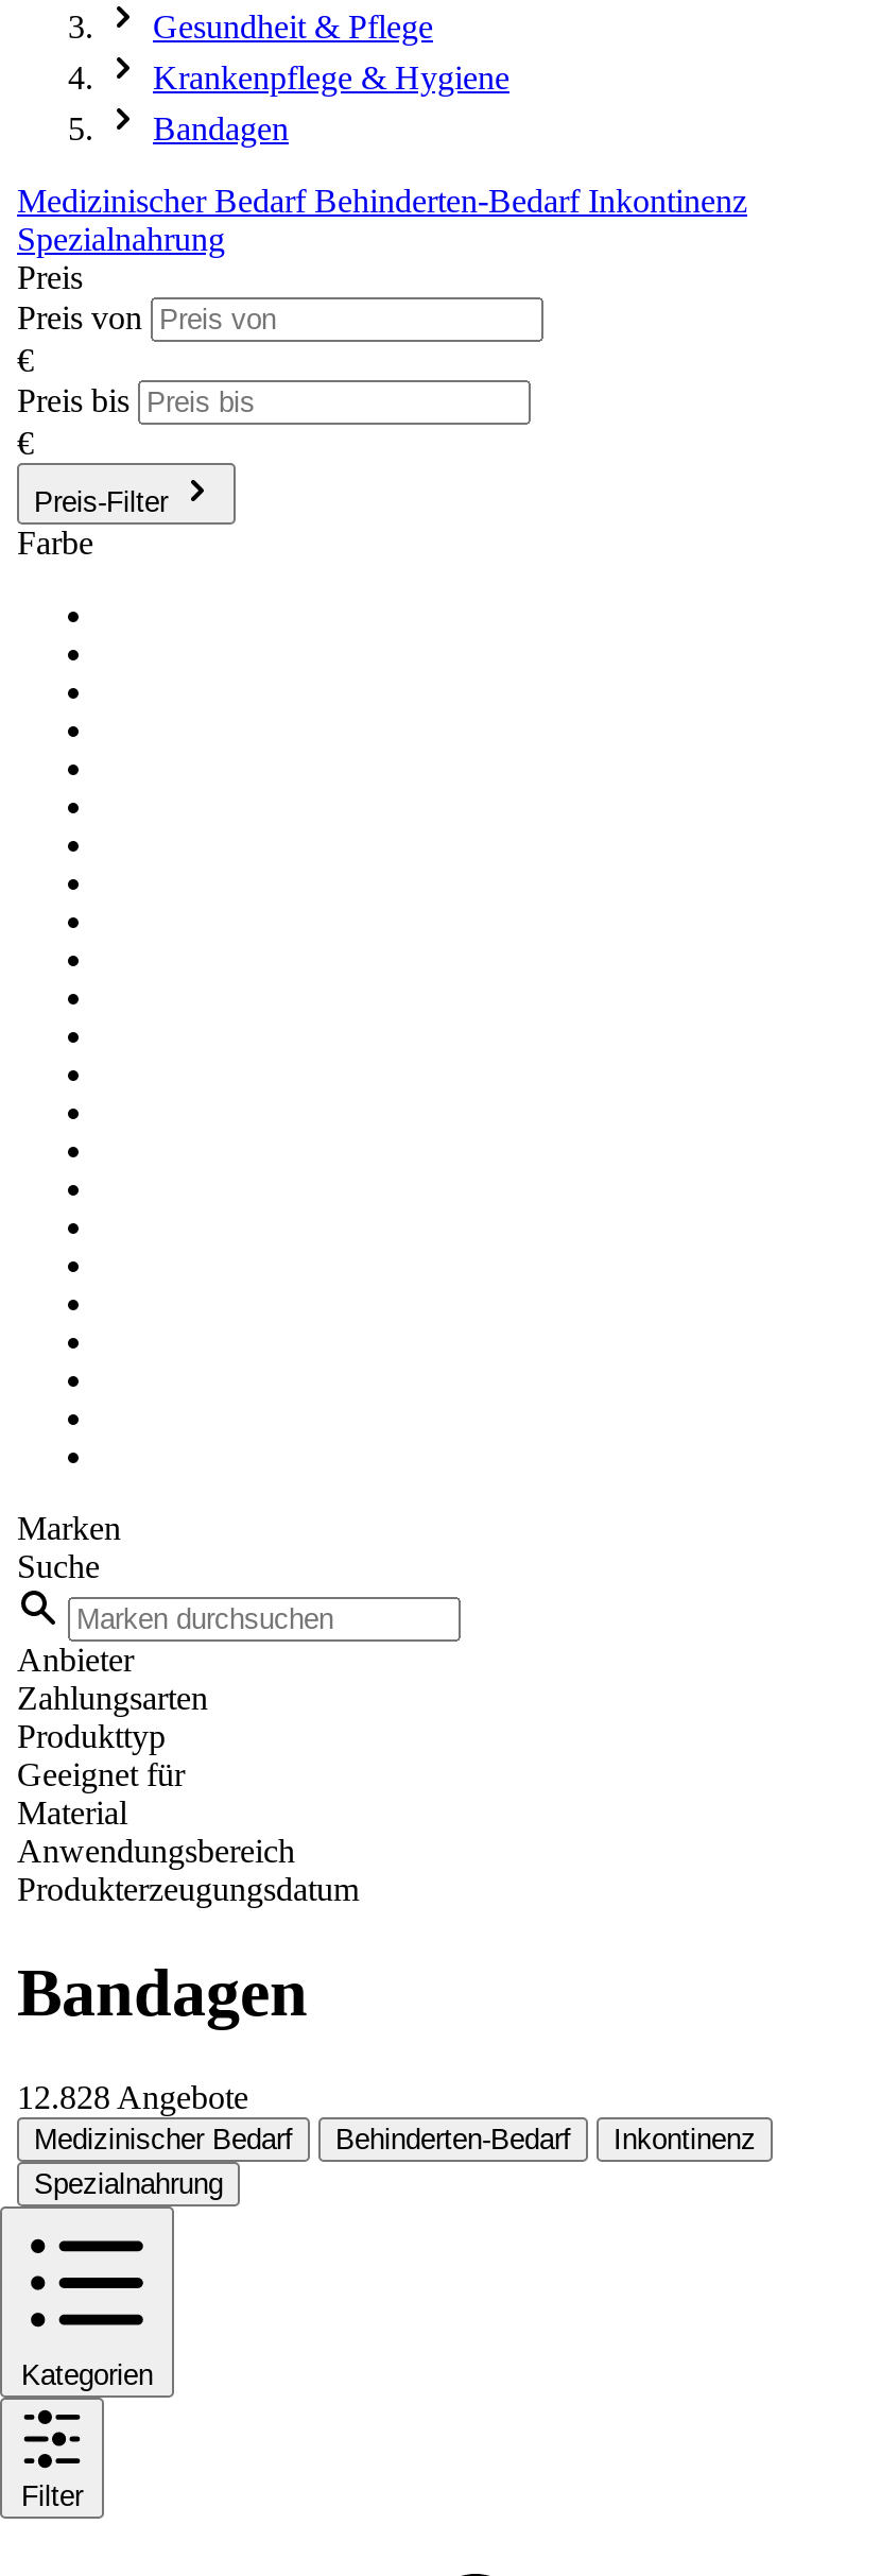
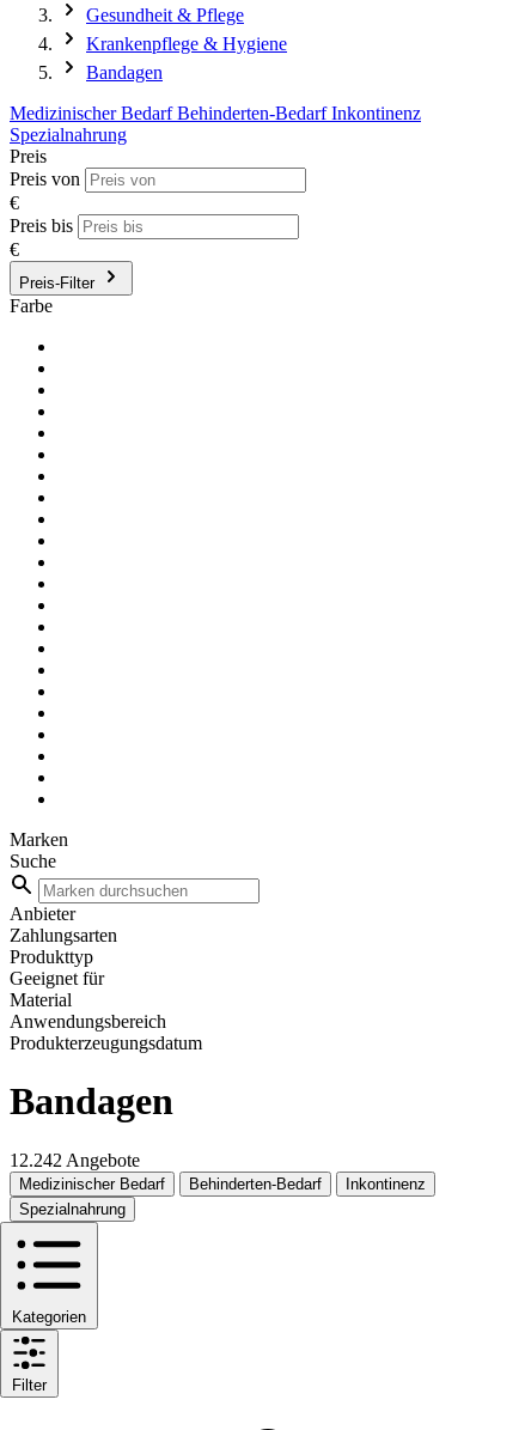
[17,2079,248,2115] 12.828 Angebote -> [10,1150,140,1170] 12.242 Angebote

